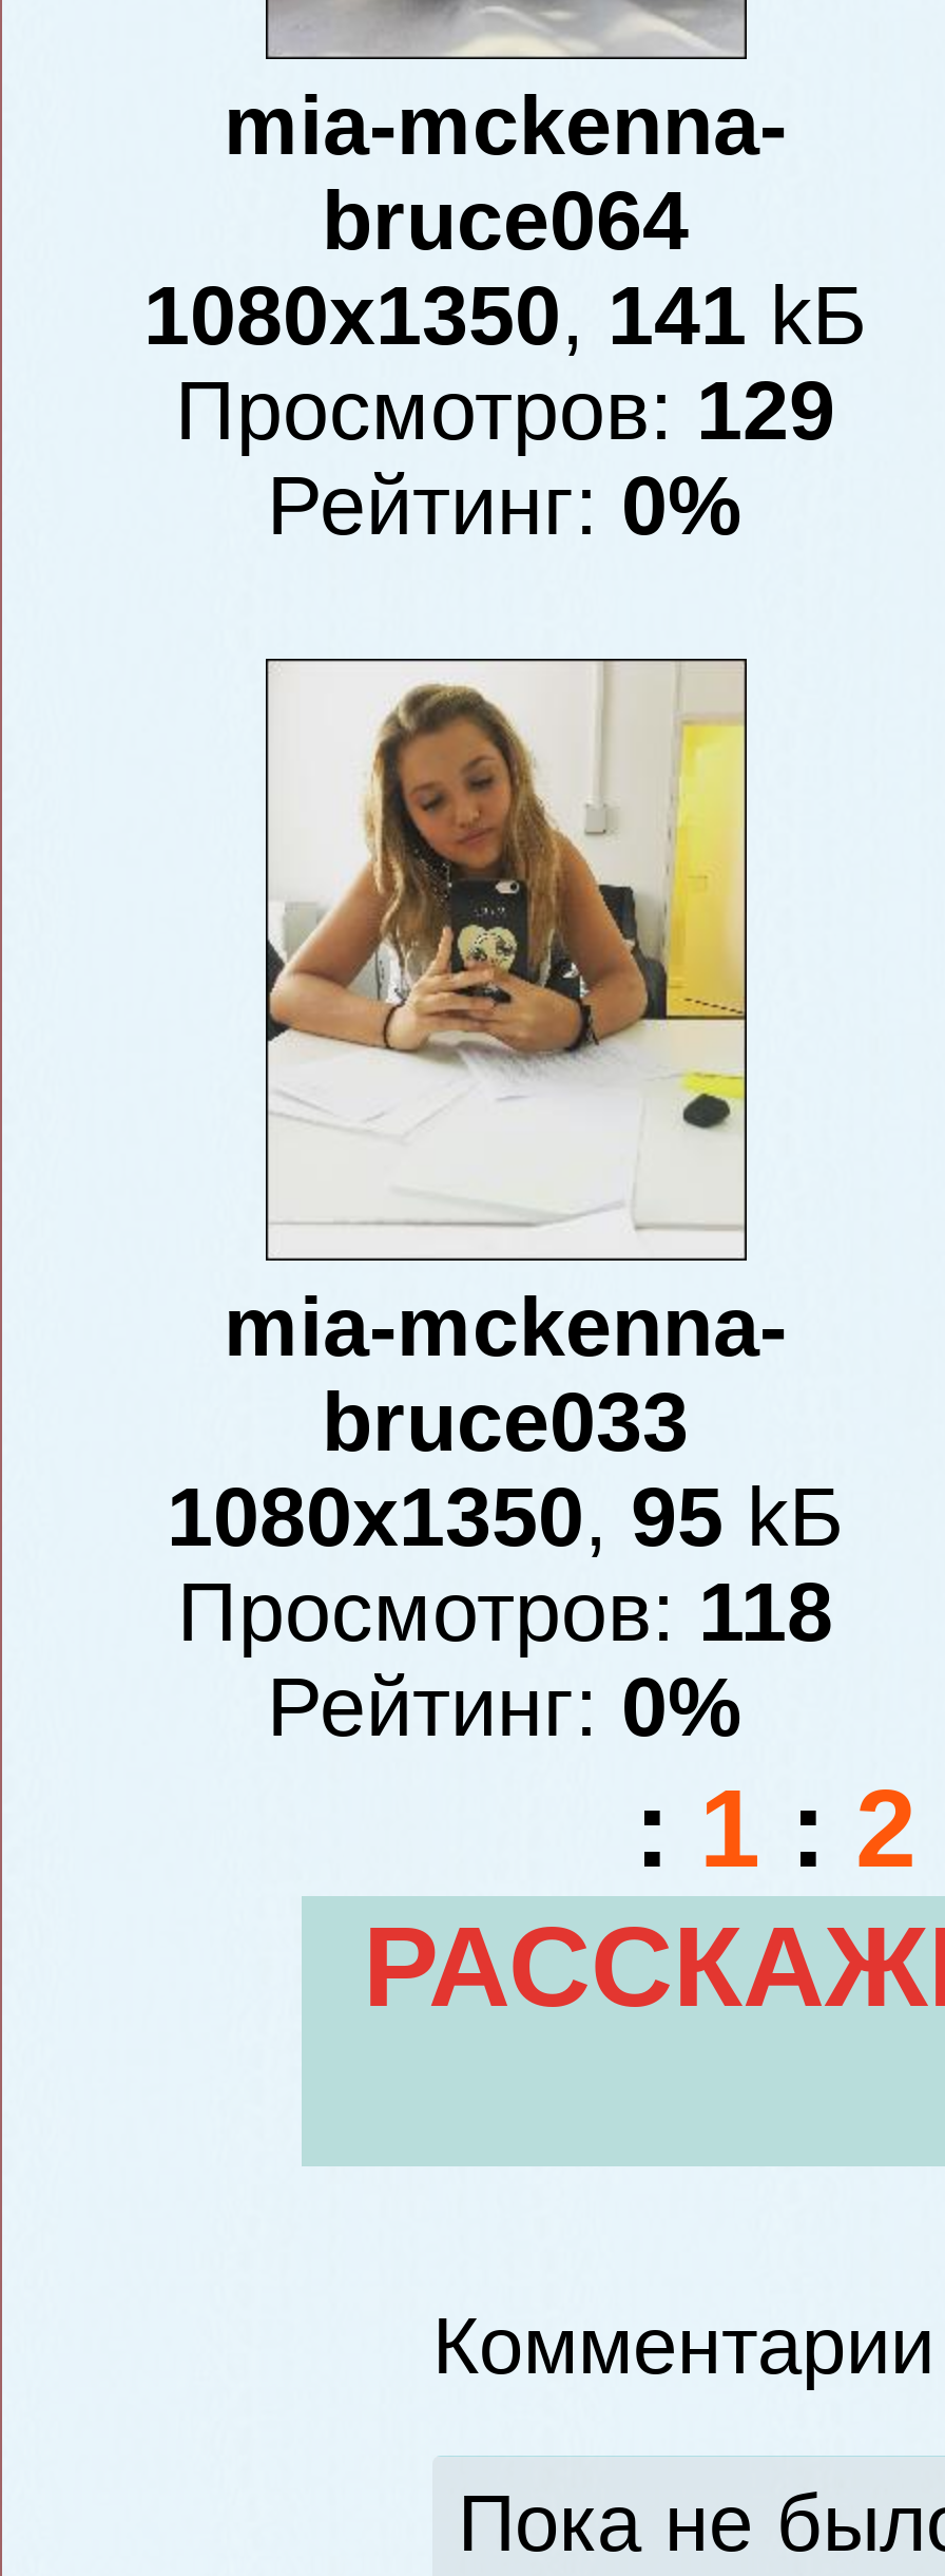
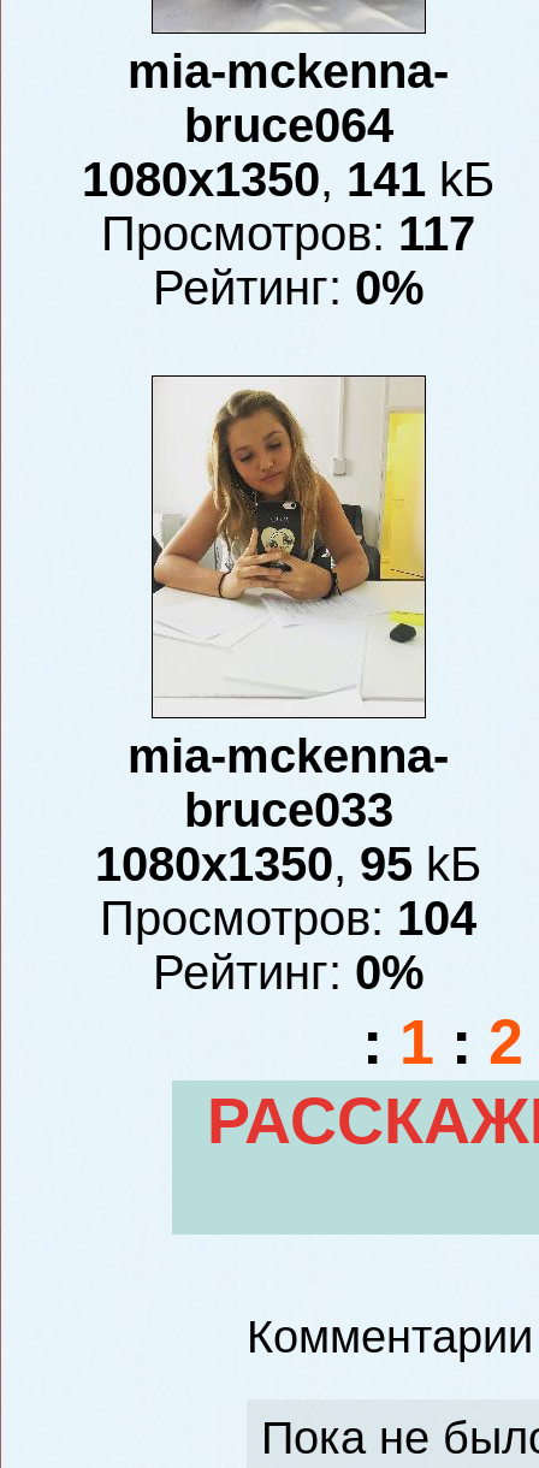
[175,363,835,456] Просмотров: 129 -> [101,207,475,260] Просмотров: 117
[177,1565,833,1658] Просмотров: 118 -> [100,892,476,945] Просмотров: 104

